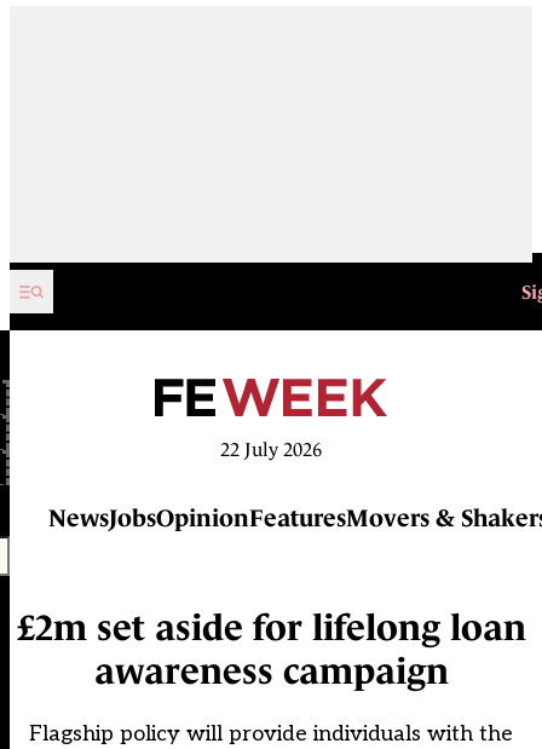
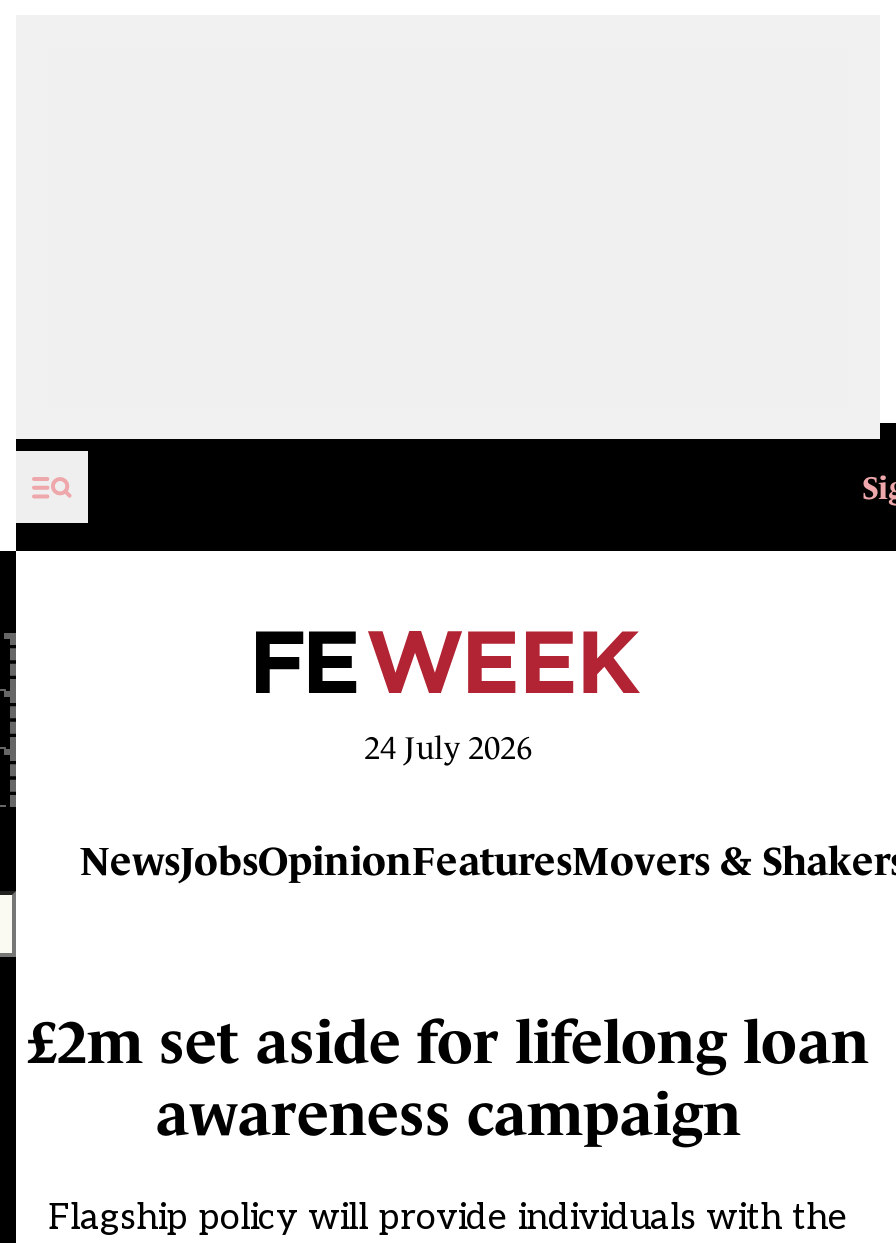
[220,440,322,460] 22 July 2026 -> [364,732,532,766] 24 July 2026

